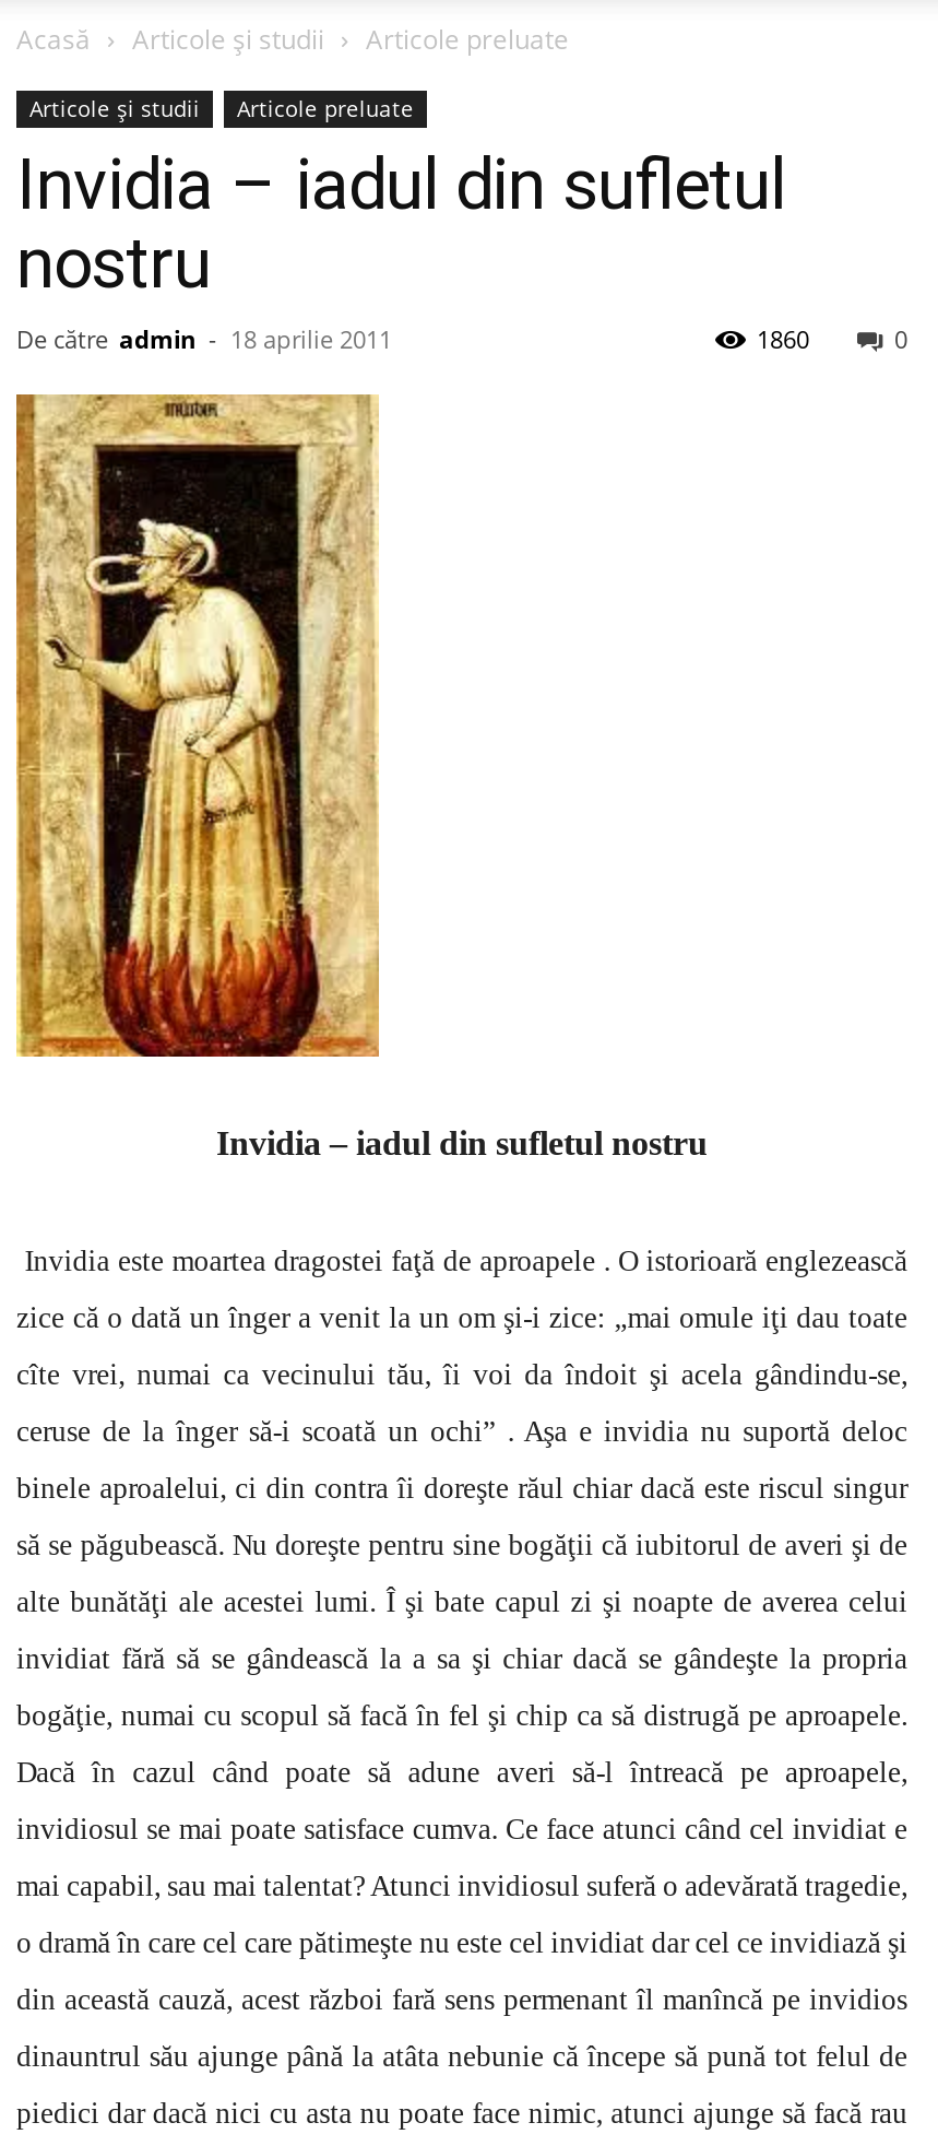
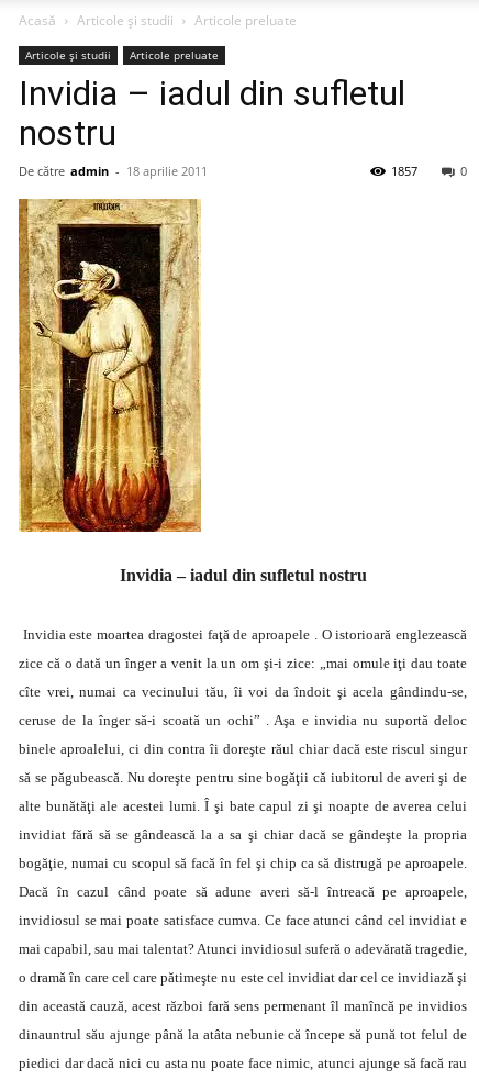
[757,322,809,355] 1860 -> [391,163,417,179] 1857

